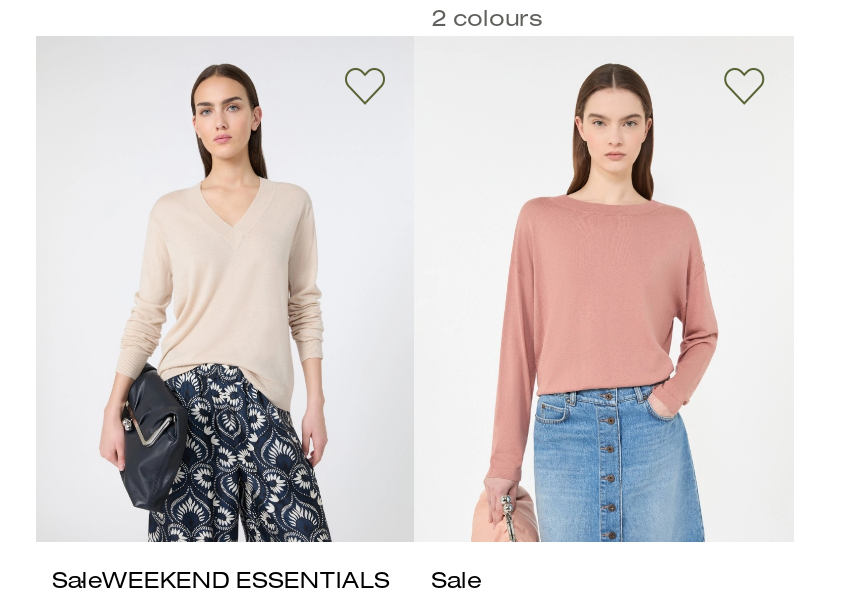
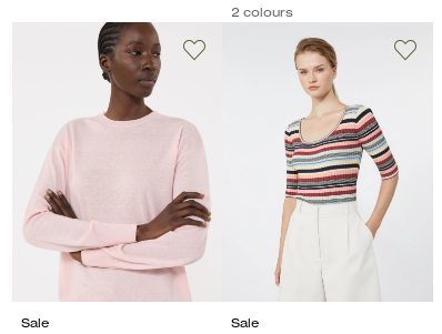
[52,38,392,593] [image] | SaleWEEKEND ESSENTIALS -> [21,21,212,330] [image] | Sale
[472,62,732,544] [image] -> [255,37,400,302] [image]

